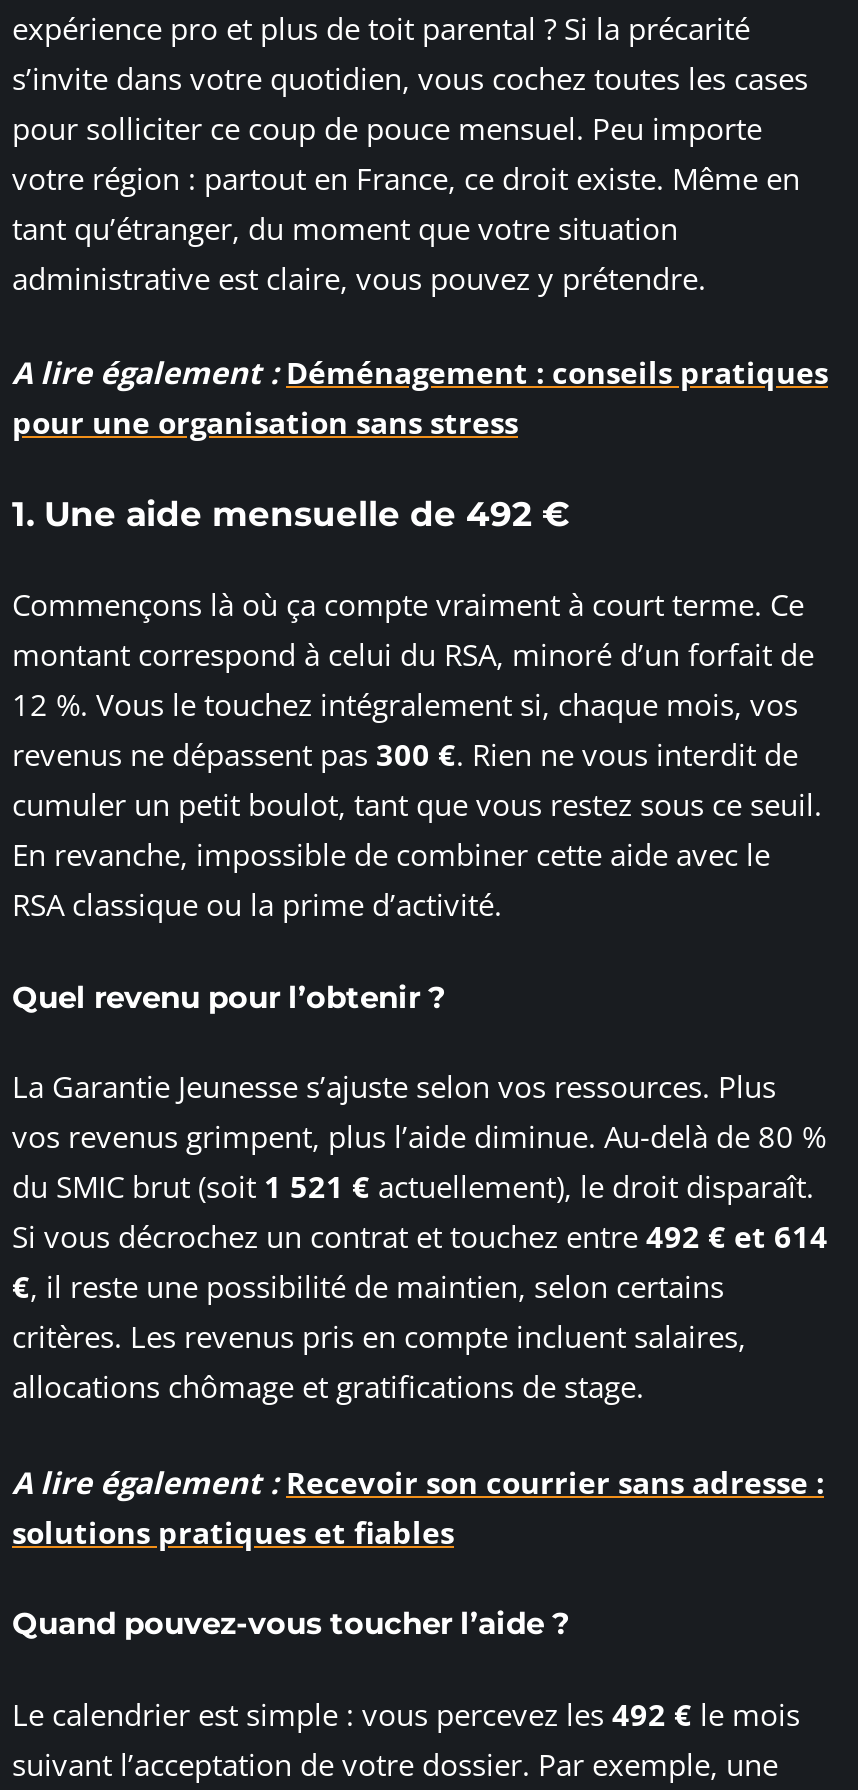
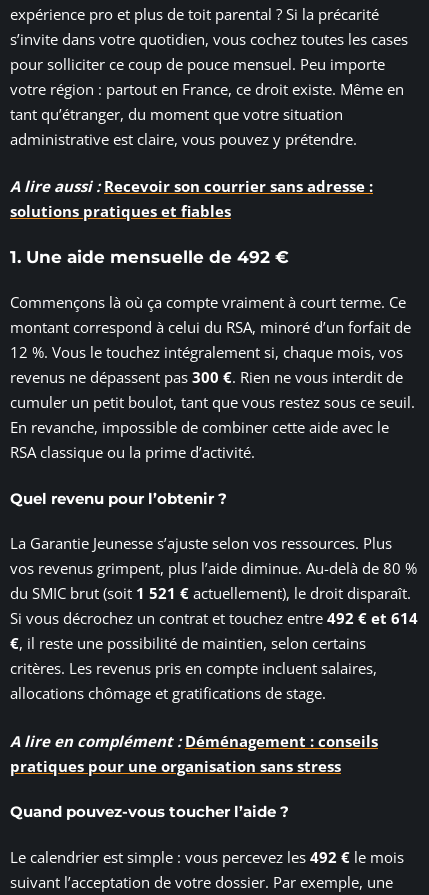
[12,352,828,442] A lire également : Déménagement : conseils pratiques | pour une organisation sans stress -> [10,176,373,196] A lire aussi : Recevoir son courrier sans adresse :
[12,1461,824,1501] A lire également : Recevoir son courrier sans adresse : -> [10,730,378,775] A lire en complément : Déménagement : conseils | pratiques pour une organisation sans stress
moved [12,1511,454,1551] -> [10,201,231,221]: solutions pratiques et fiables

